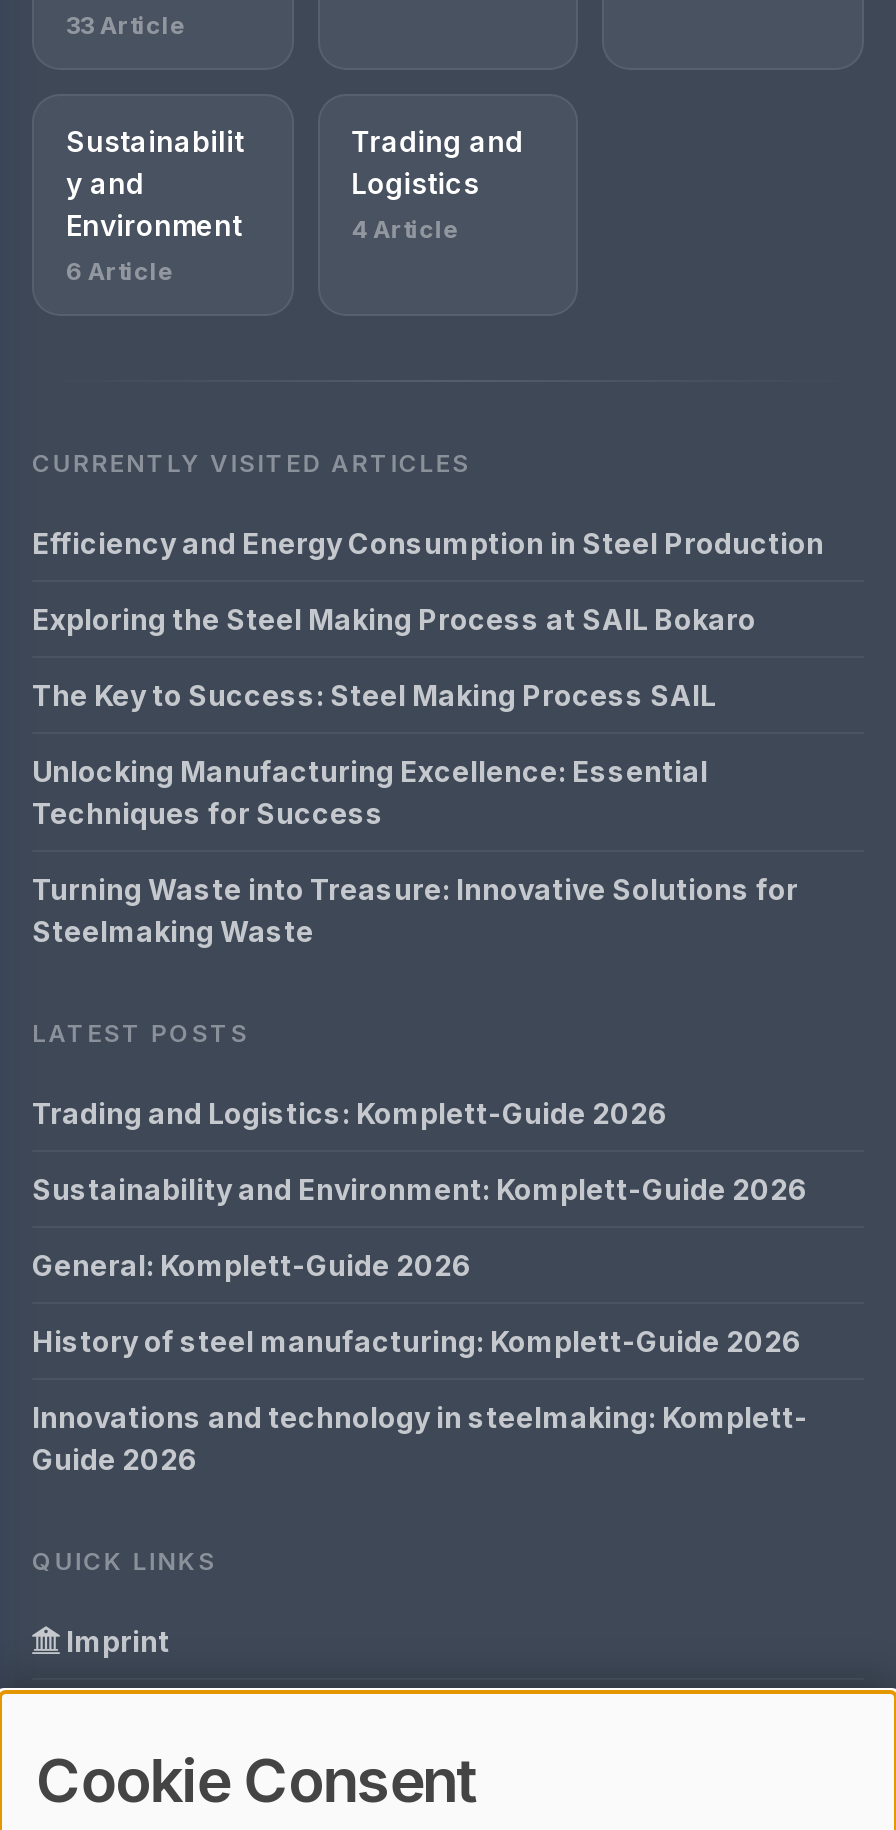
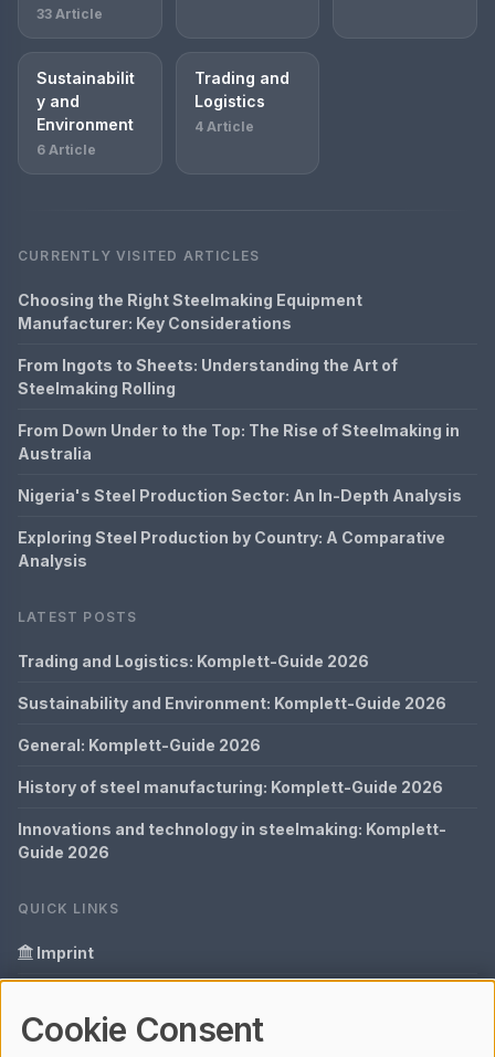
[32,525,824,559] Efficiency and Energy Consumption in Steel Production -> [18,290,362,332] Choosing the Right Steelmaking Equipment | Manufacturer: Key Considerations
[32,601,756,635] Exploring the Steel Making Process at SAIL Bokaro -> [18,355,398,397] From Ingots to Sheets: Understanding the Art of | Steelmaking Rolling
[32,677,716,711] The Key to Success: Steel Making Process SAIL -> [18,420,460,462] From Down Under to the Top: The Rise of Steelmaking in | Australia
[32,753,708,829] Unlocking Manufacturing Excellence: Essential | Techniques for Success -> [18,486,462,504] Nigeria's Steel Production Sector: An In-Depth Analysis
[32,871,798,947] Turning Waste into Treasure: Innovative Solutions for | Steelmaking Waste -> [18,528,445,569] Exploring Steel Production by Country: A Comparative | Analysis

